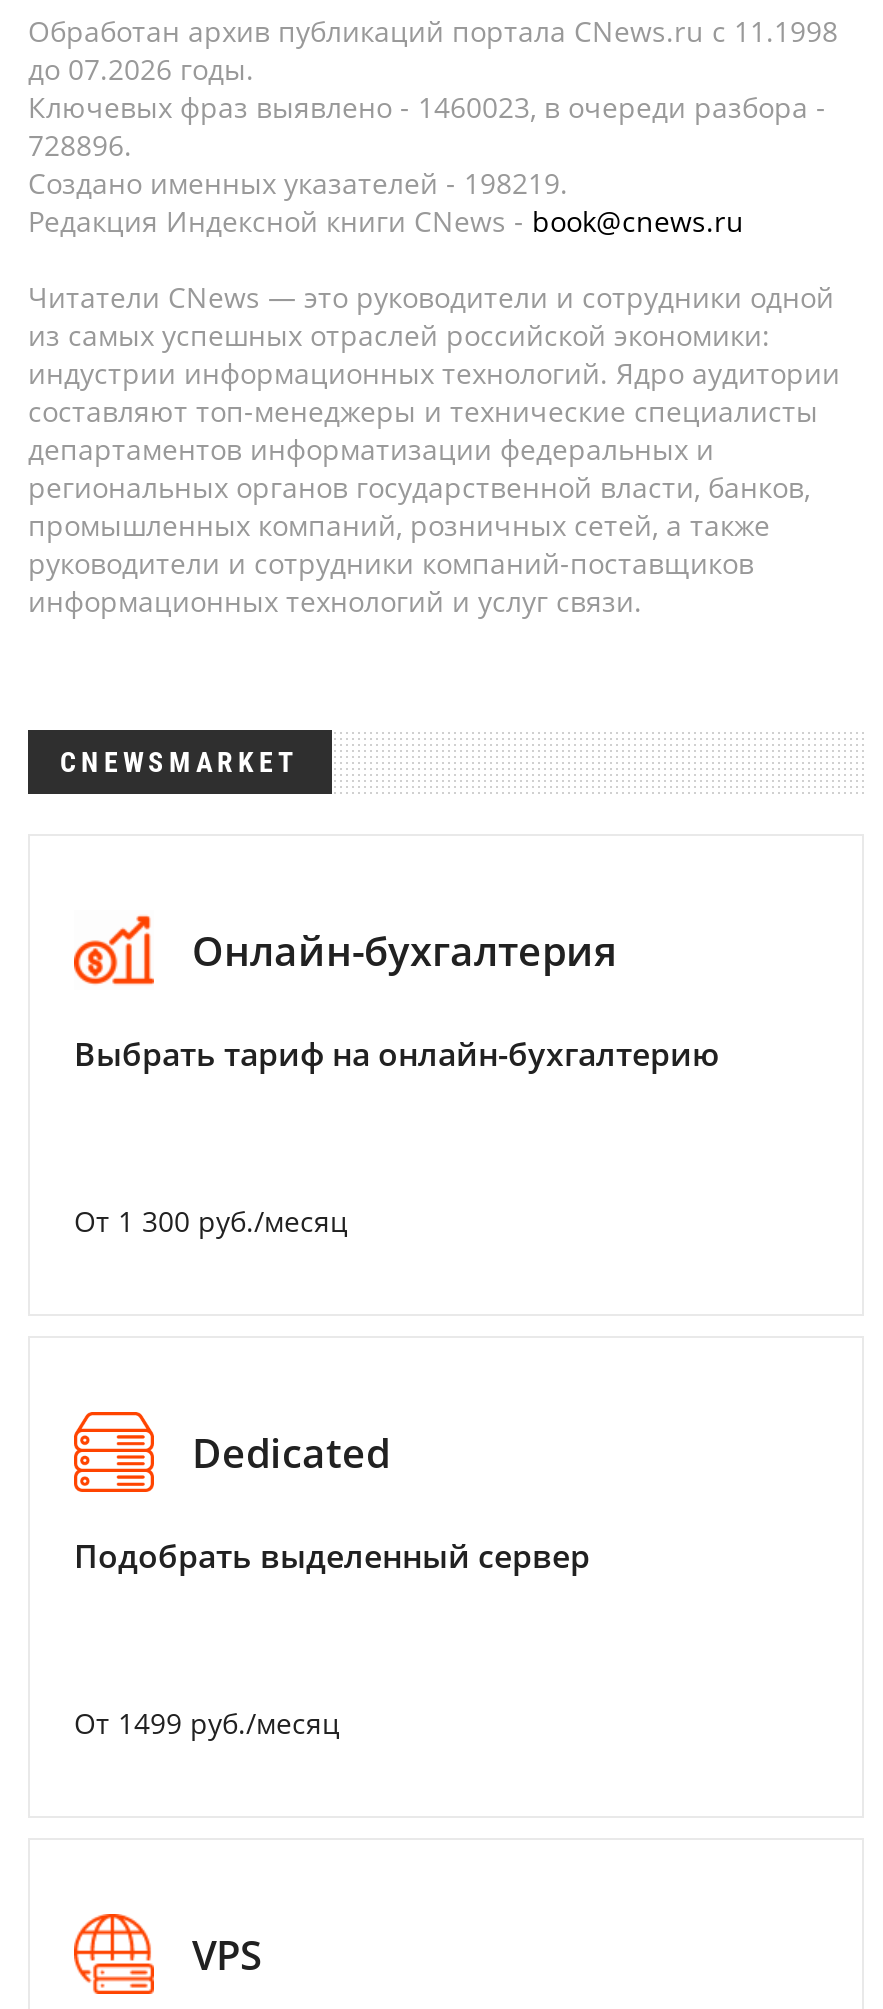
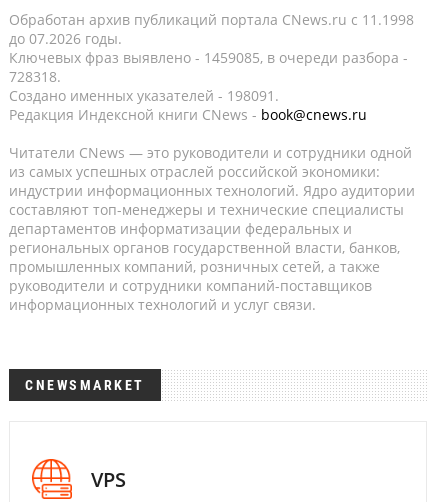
[28,88,826,126] Ключевых фраз выявлено - 1460023, в очереди разбора - -> [9,48,408,67] Ключевых фраз выявлено - 1459085, в очереди разбора -
[28,126,132,164] 728896. -> [9,67,61,86] 728318.
[28,164,568,202] Создано именных указателей - 198219. -> [9,86,279,105] Создано именных указателей - 198091.
[72,914,720,1076] [image] | Онлайн-бухгалтерия | Выбрать тариф на онлайн-бухгалтерию -> none
[74,1202,348,1240] От 1 300 руб./месяц -> none
[72,1410,590,1578] [image] | Dedicated | Подобрать выделенный сервер -> none
[74,1704,340,1742] От 1499 руб./месяц -> none

